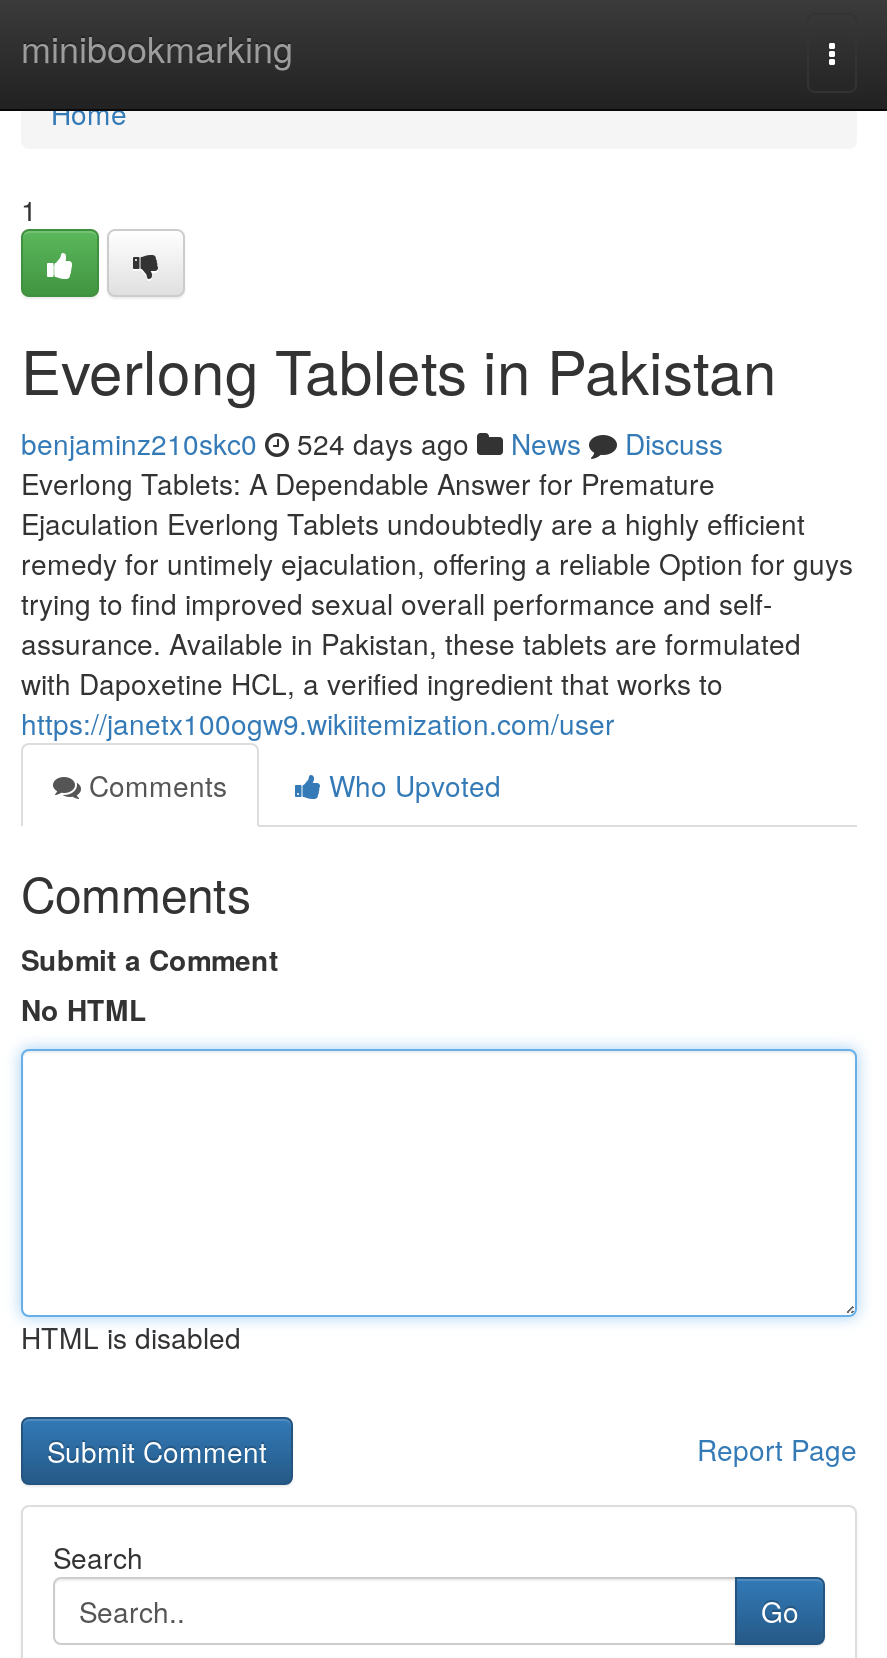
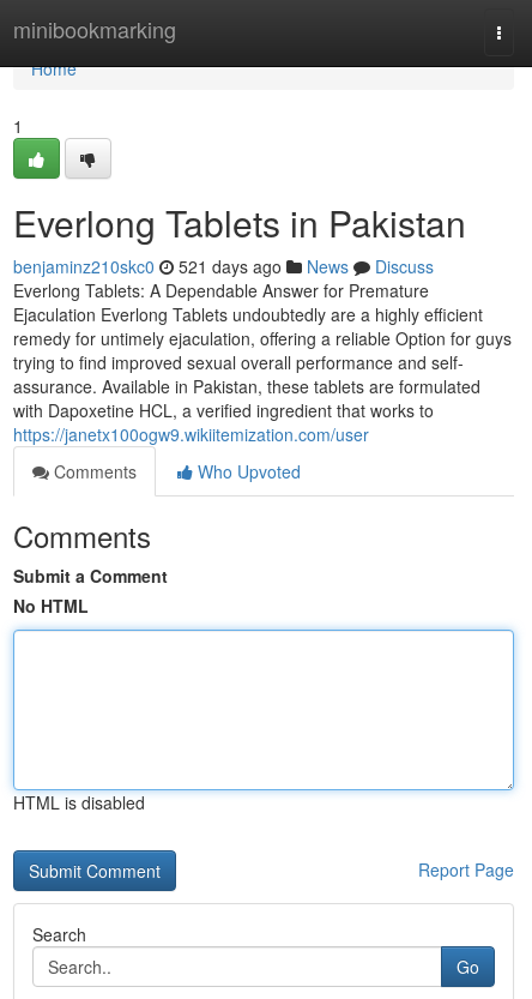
[21,423,723,463] benjaminz210skc0 524 days ago News Discuss -> [13,254,434,278] benjaminz210skc0 521 days ago News Discuss

